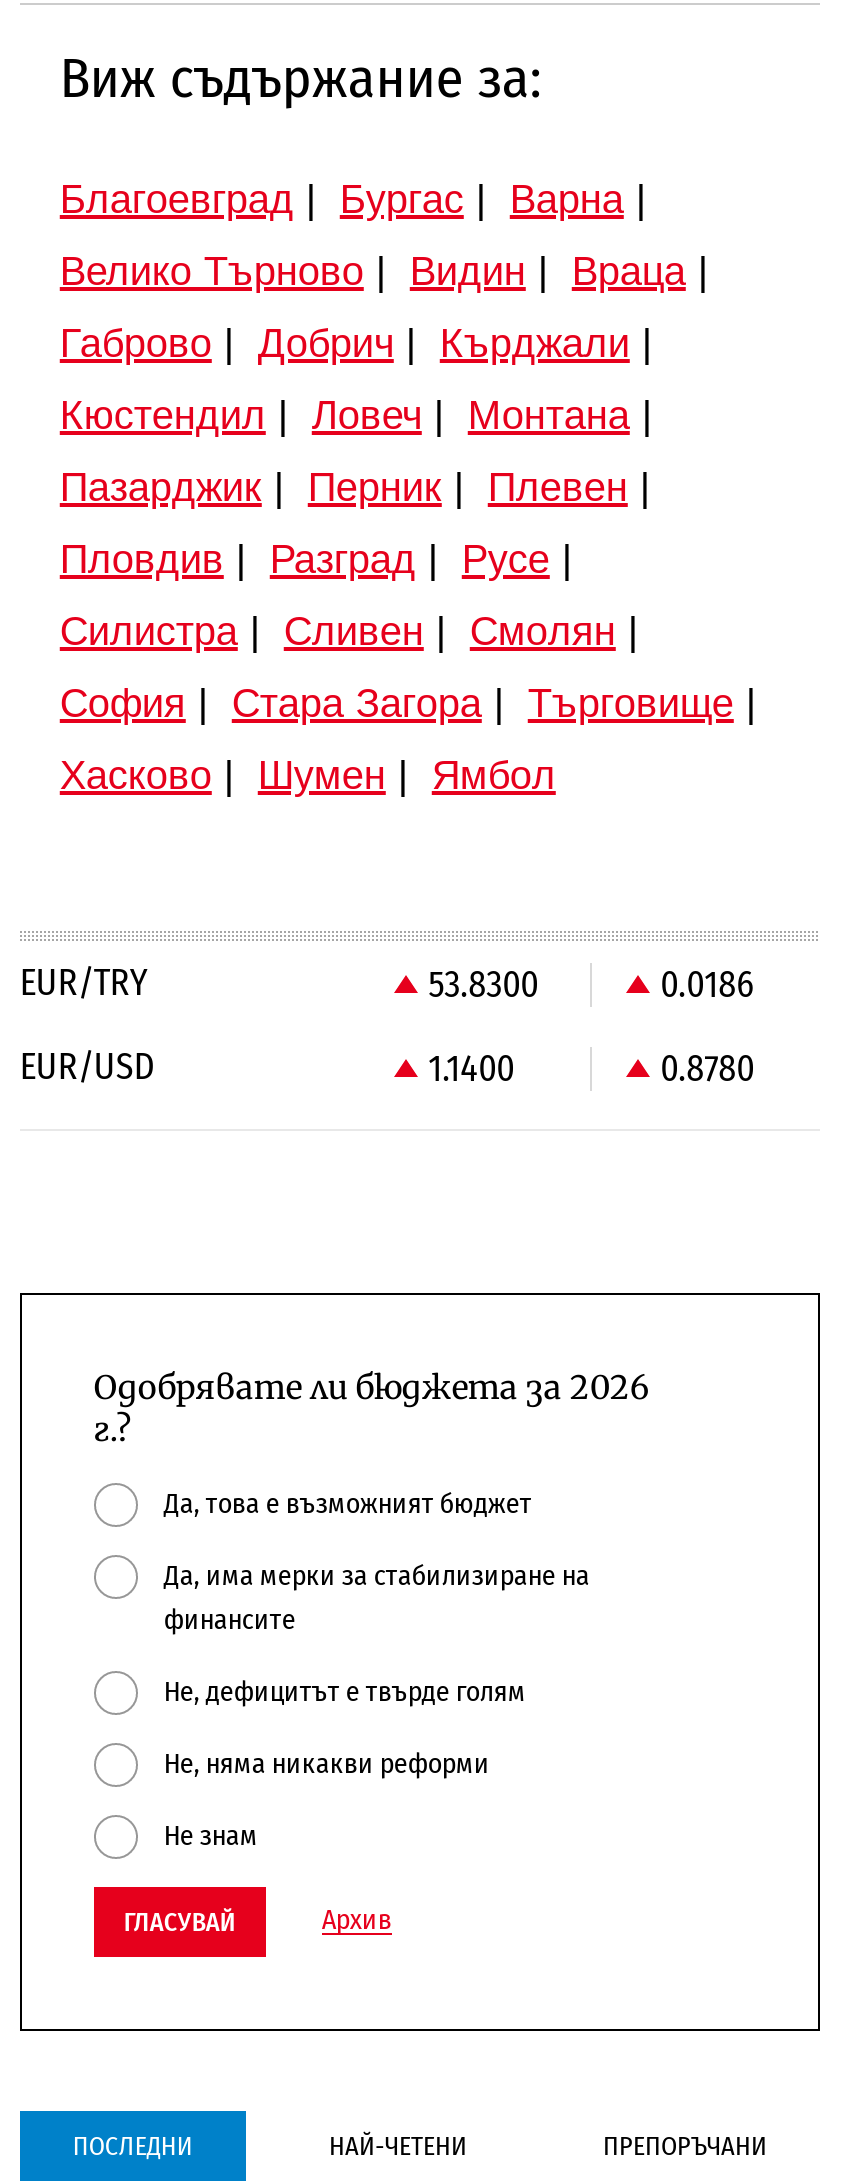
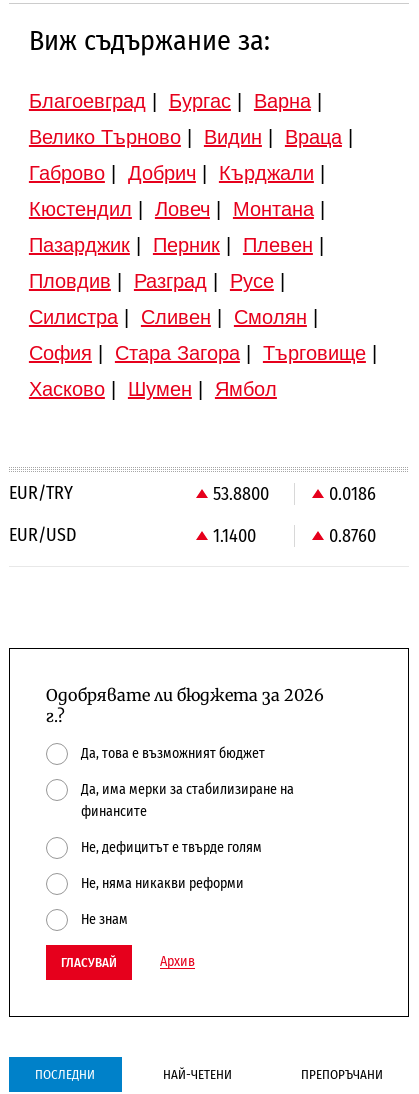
[428,963,538,1007] 53.8300 -> [213,483,269,505] 53.8800
[660,1047,754,1091] 0.8780 -> [329,525,376,547] 0.8760

